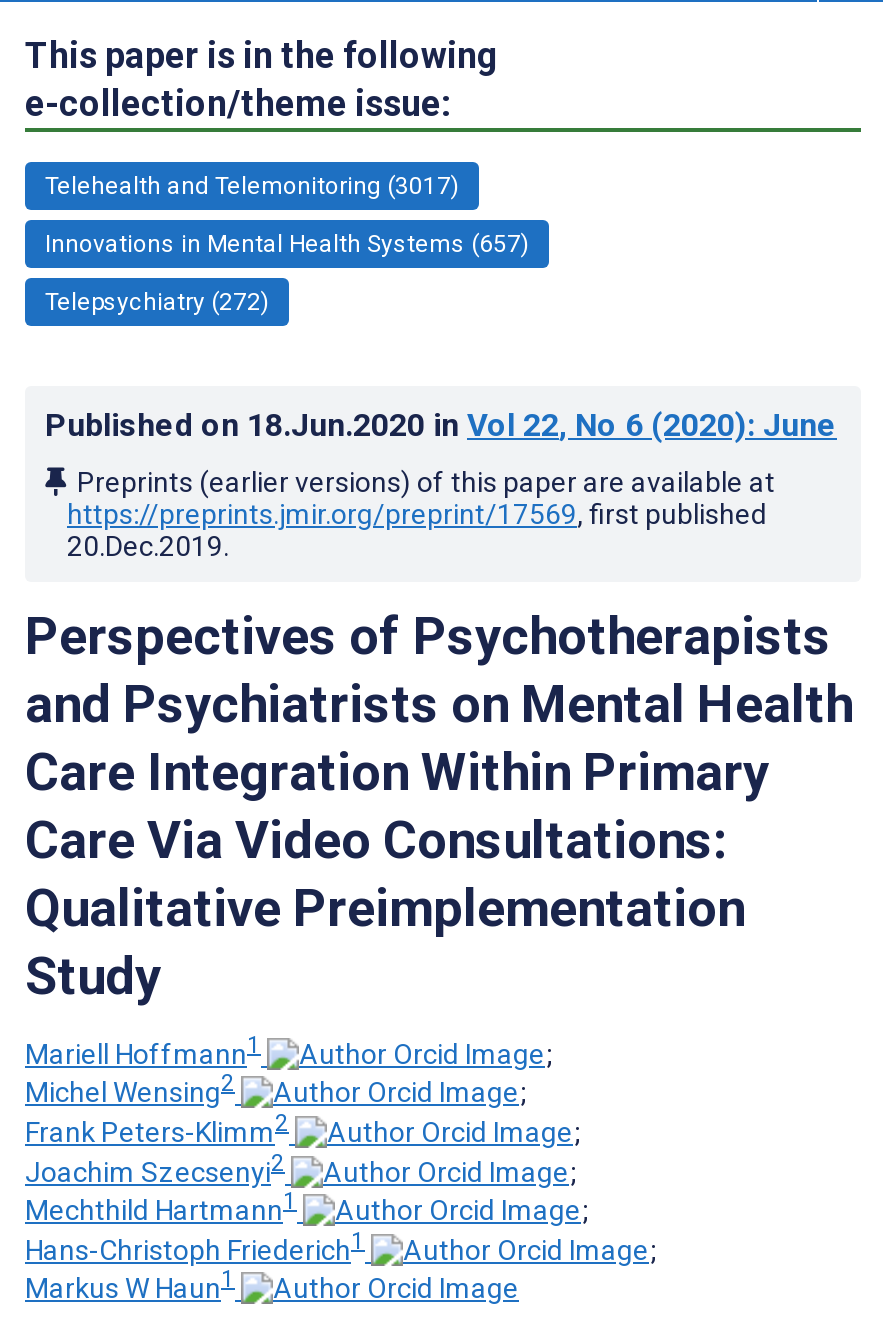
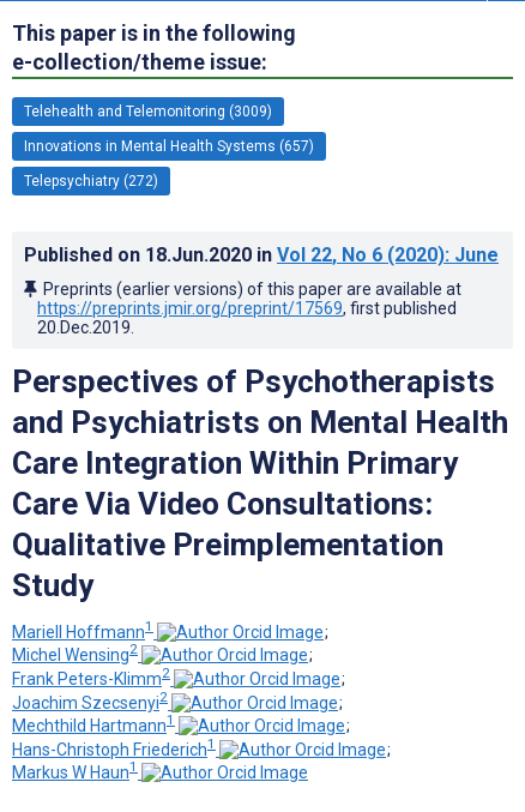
[45,172,459,200] Telehealth and Telemonitoring (3017) -> [24,103,272,120] Telehealth and Telemonitoring (3009)

